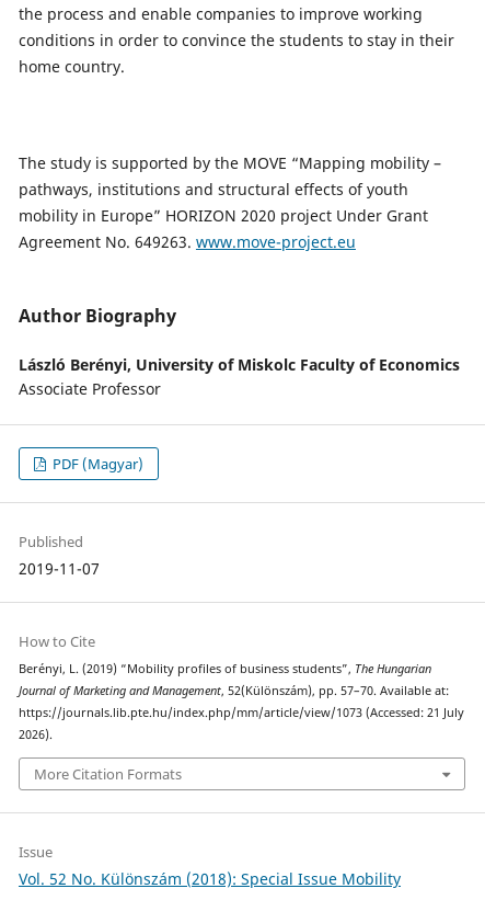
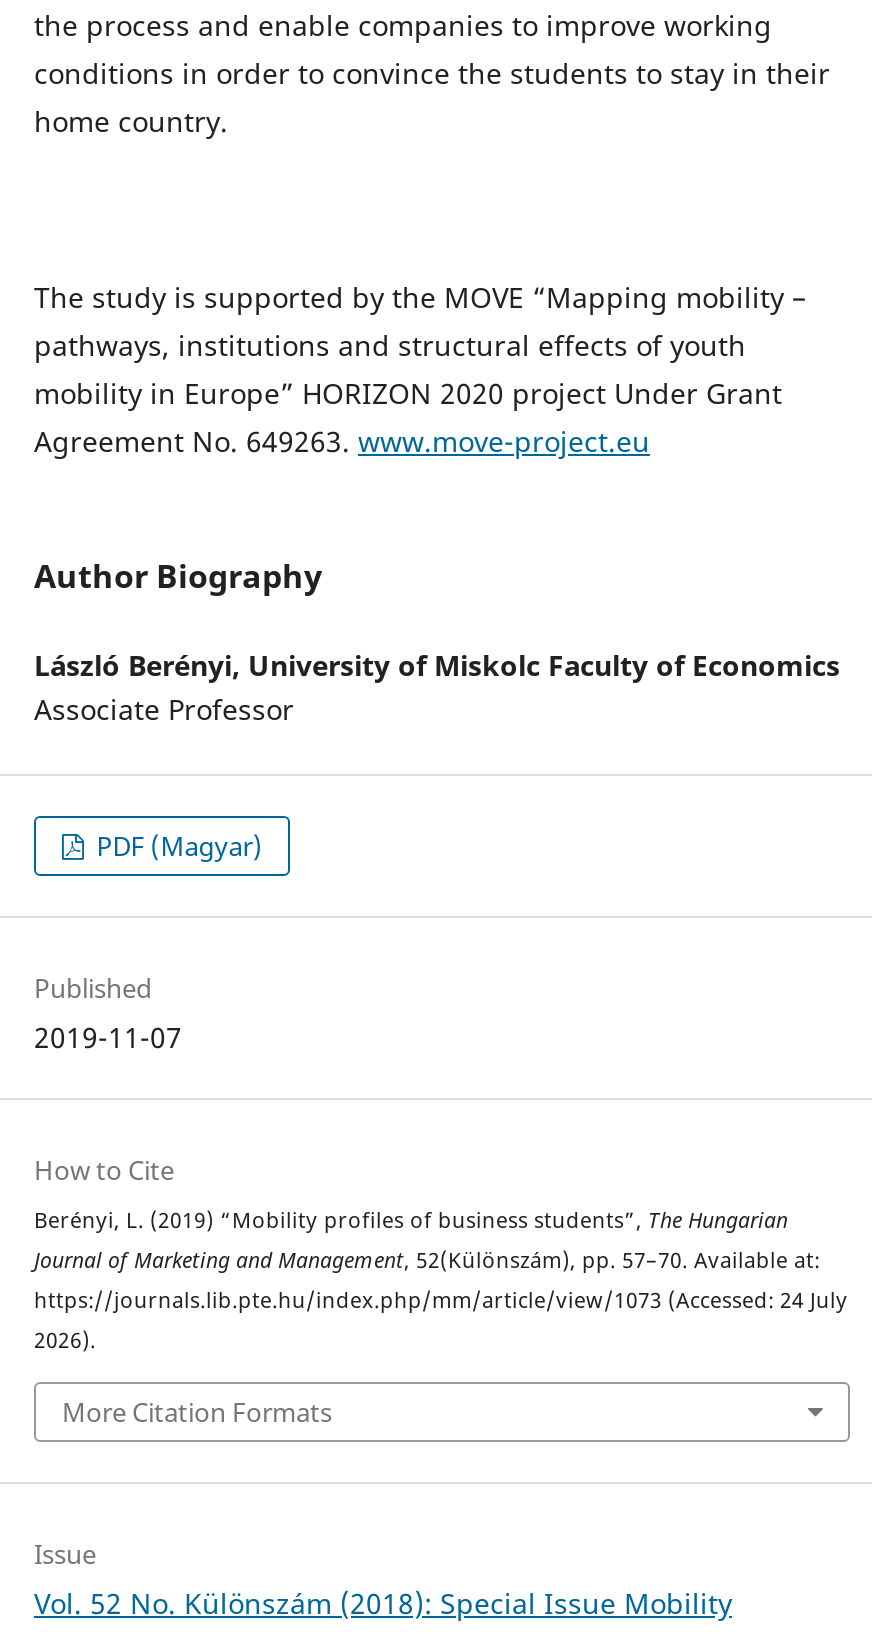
[19,705,464,721] https://journals.lib.pte.hu/index.php/mm/article/view/1073 (Accessed: 21 July -> [34,1287,848,1315] https://journals.lib.pte.hu/index.php/mm/article/view/1073 (Accessed: 24 July

